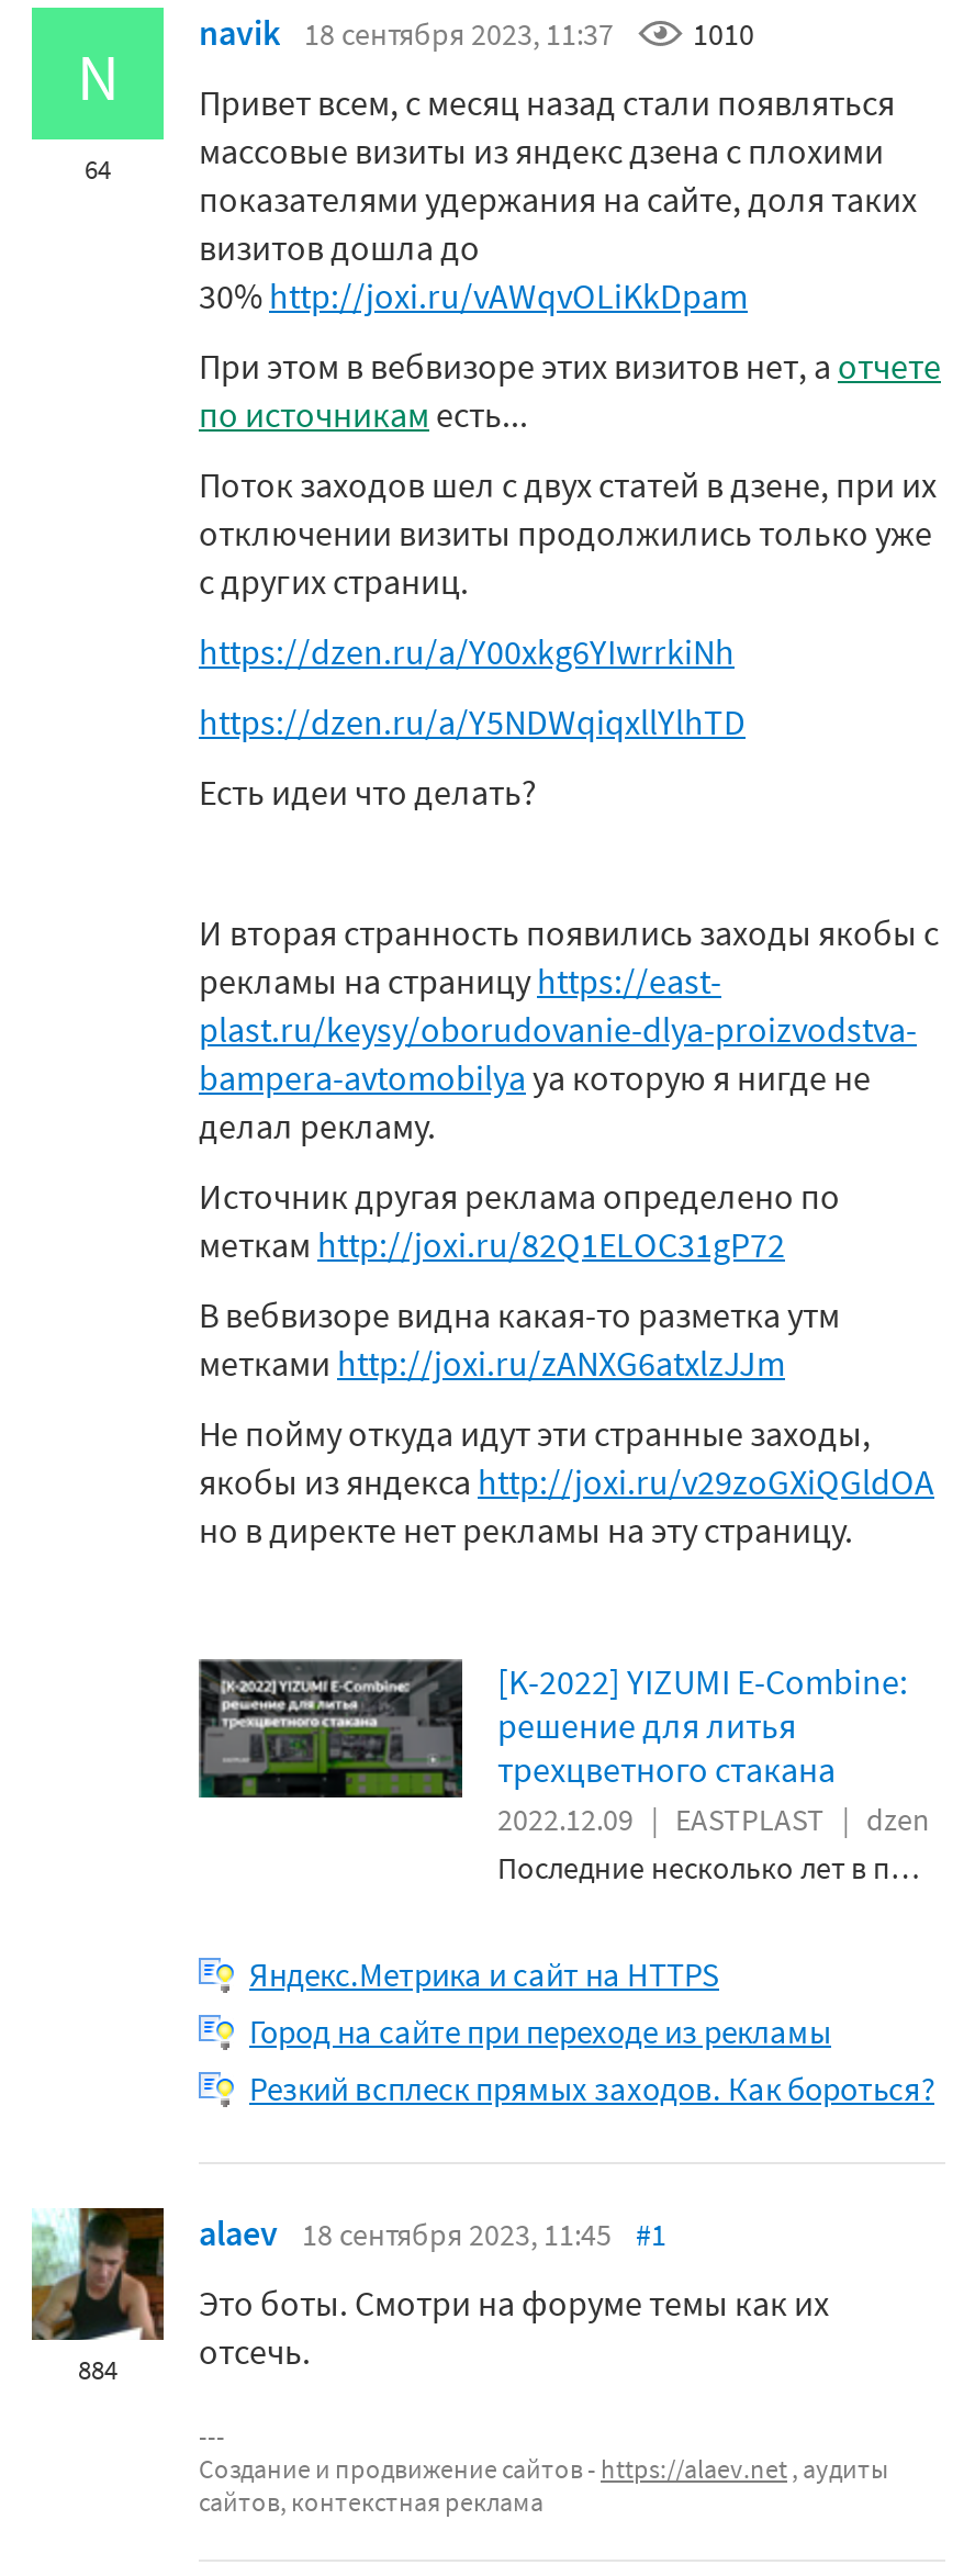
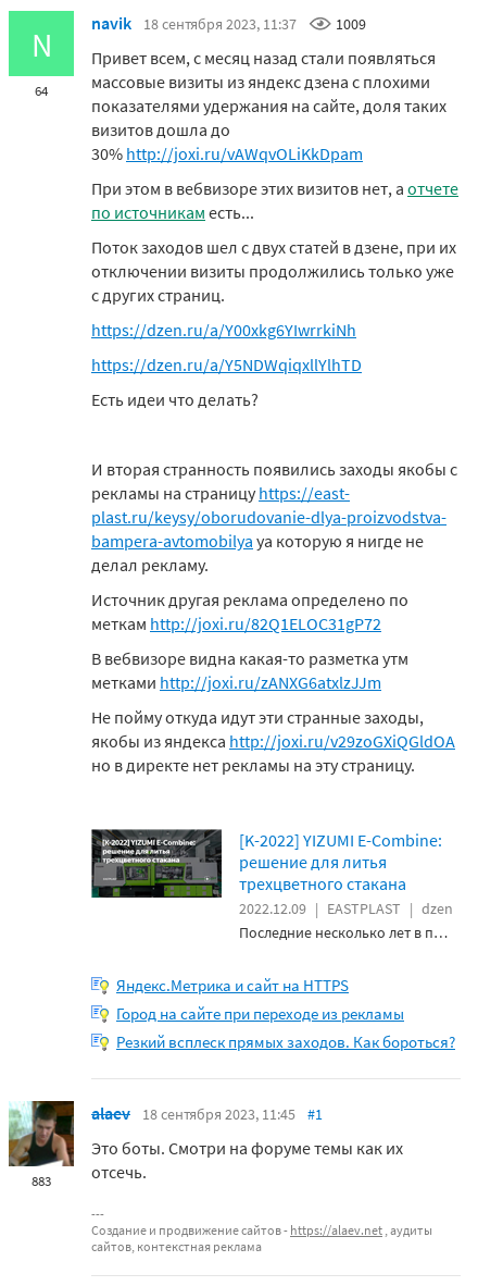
[199,10,754,54] navik 18 сентября 2023, 11:37 1010 -> [91,12,366,34] navik 18 сентября 2023, 11:37 1009
[78,2352,117,2385] 884 -> [32,1172,51,1189] 883

